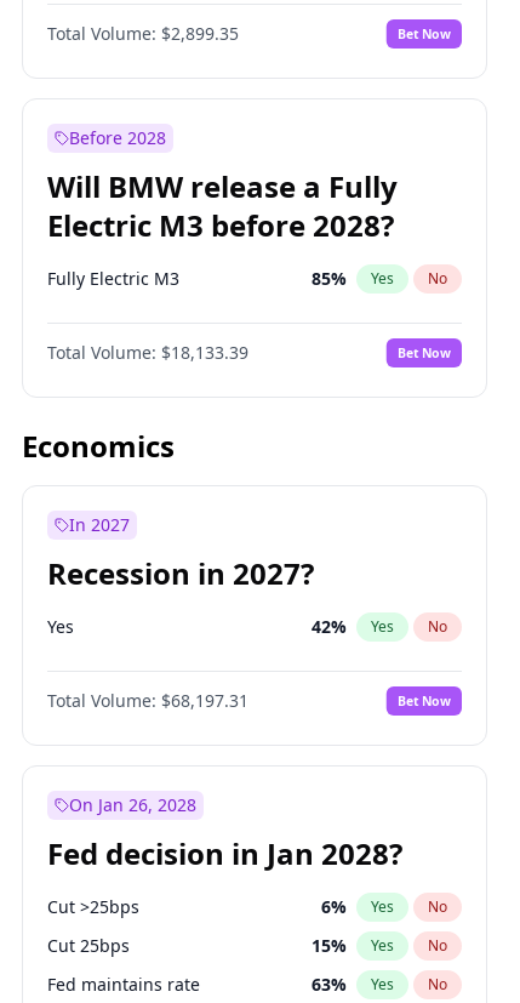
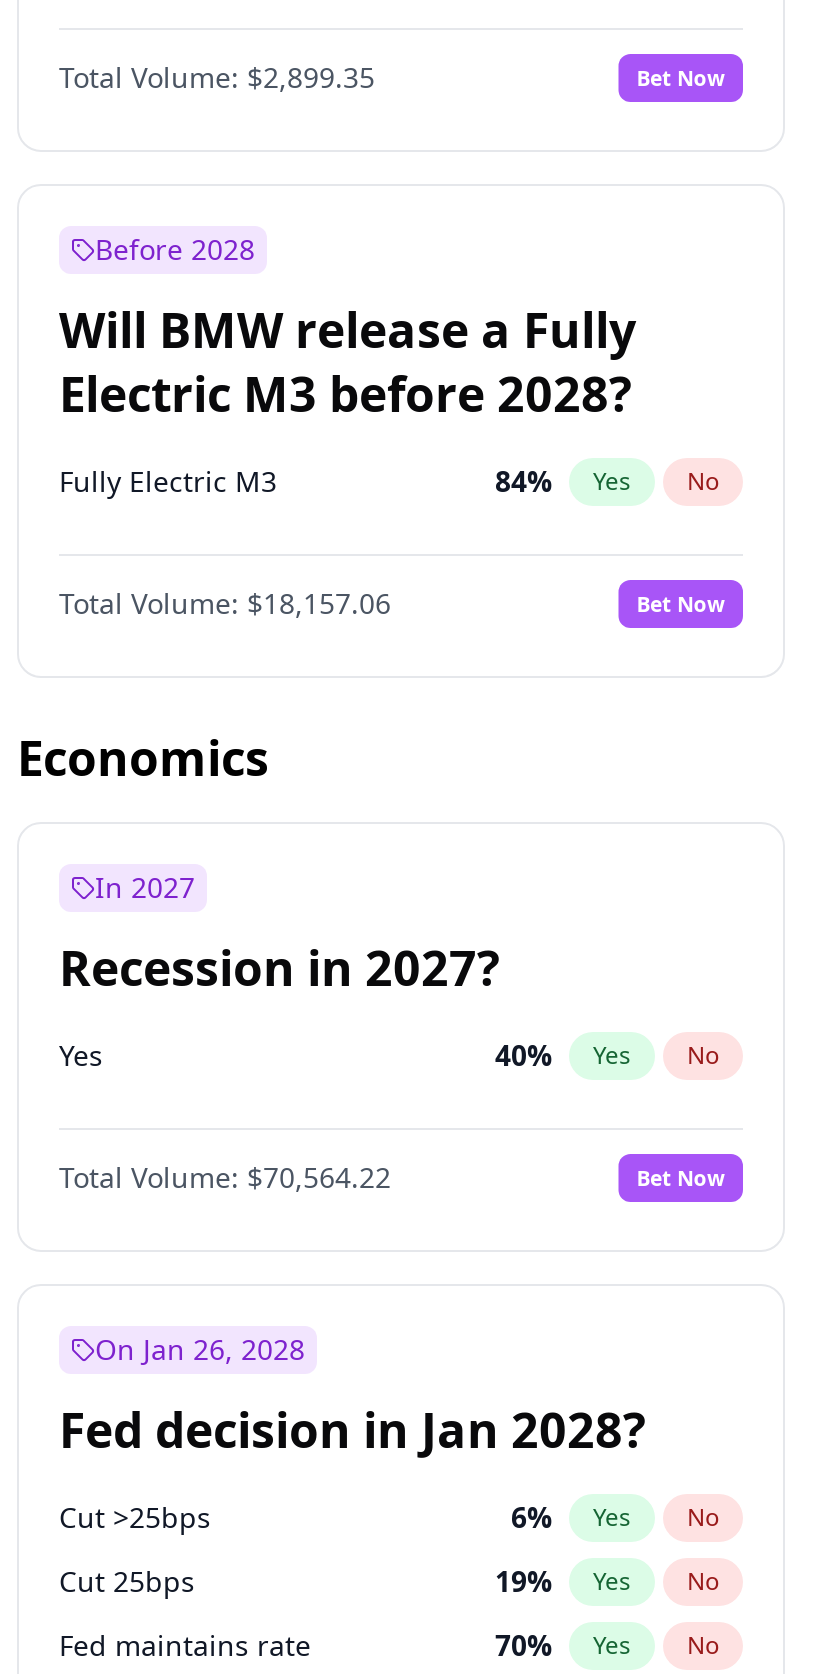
[312,267,447,290] 85% Yes No -> [495,462,719,500] 84% Yes No
[47,341,248,364] Total Volume: $18,133.39 -> [59,584,391,622] Total Volume: $18,157.06
[312,615,447,638] 42% Yes No -> [495,1036,719,1074] 40% Yes No
[47,689,248,712] Total Volume: $68,197.31 -> [59,1158,391,1196] Total Volume: $70,564.22
[312,934,447,957] 15% Yes No -> [495,1562,719,1600] 19% Yes No
[312,973,447,996] 63% Yes No -> [495,1626,719,1664] 70% Yes No

